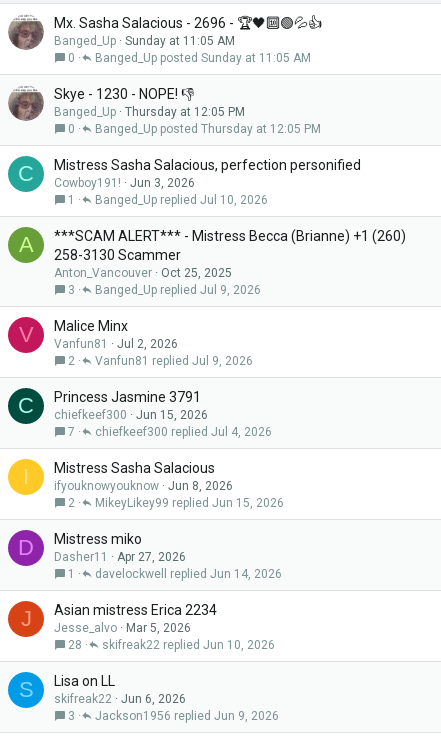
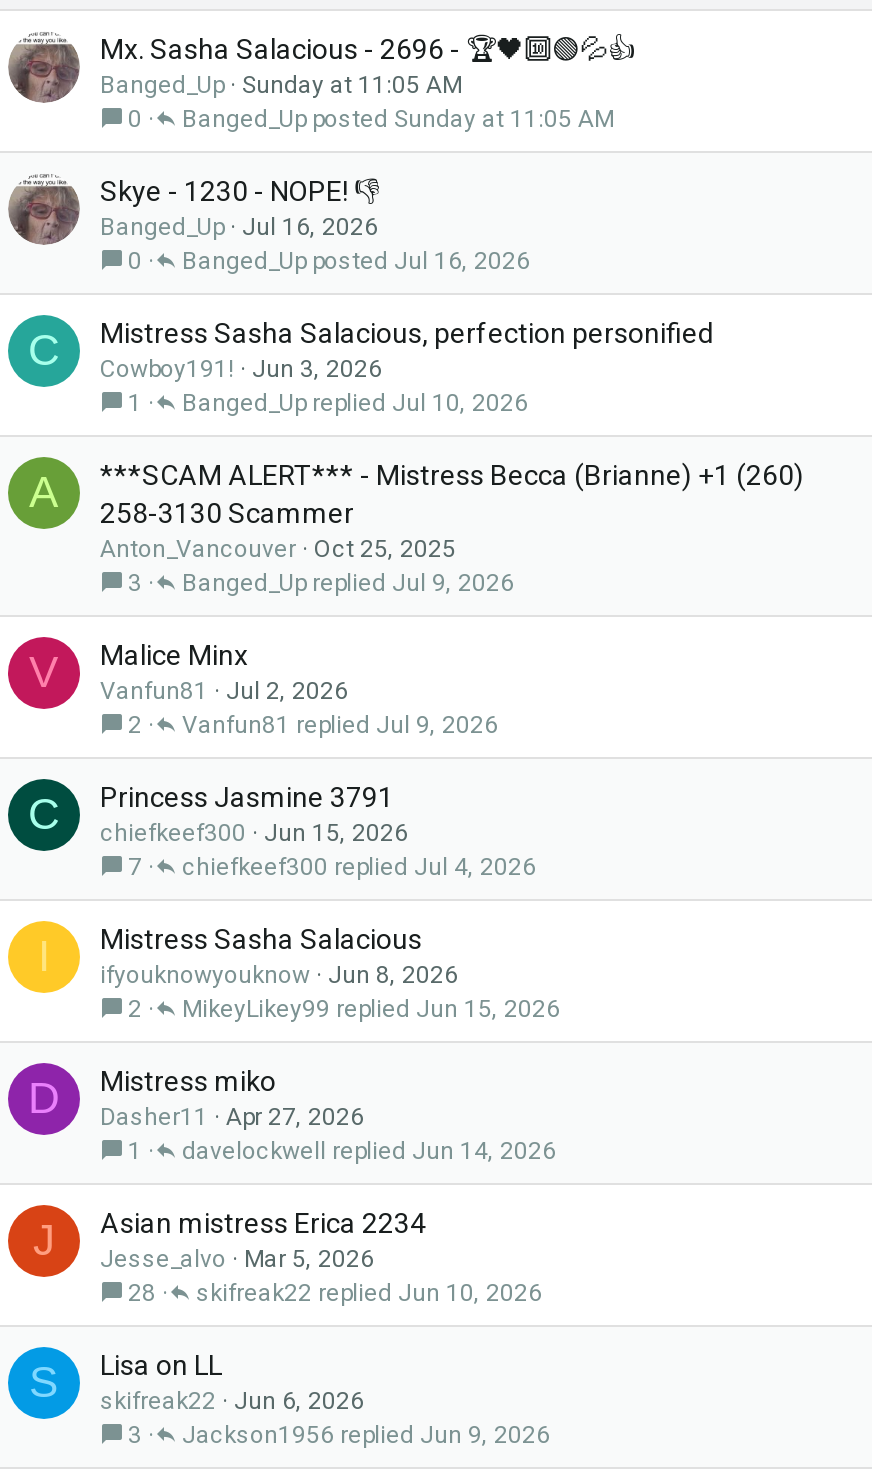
[125,105,245,119] Thursday at 12:05 PM -> [242,213,378,241] Jul 16, 2026
[201,122,321,136] Thursday at 12:05 PM -> [394,247,530,275] Jul 16, 2026

